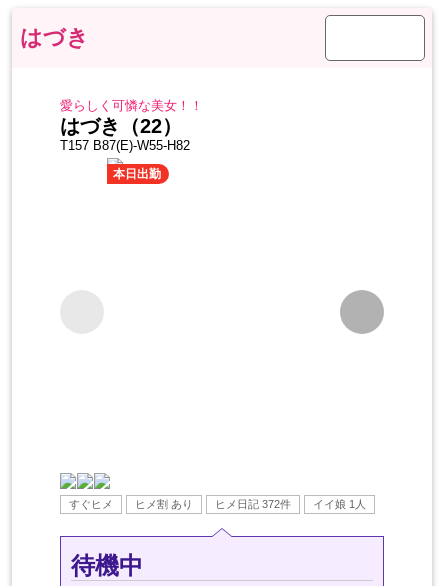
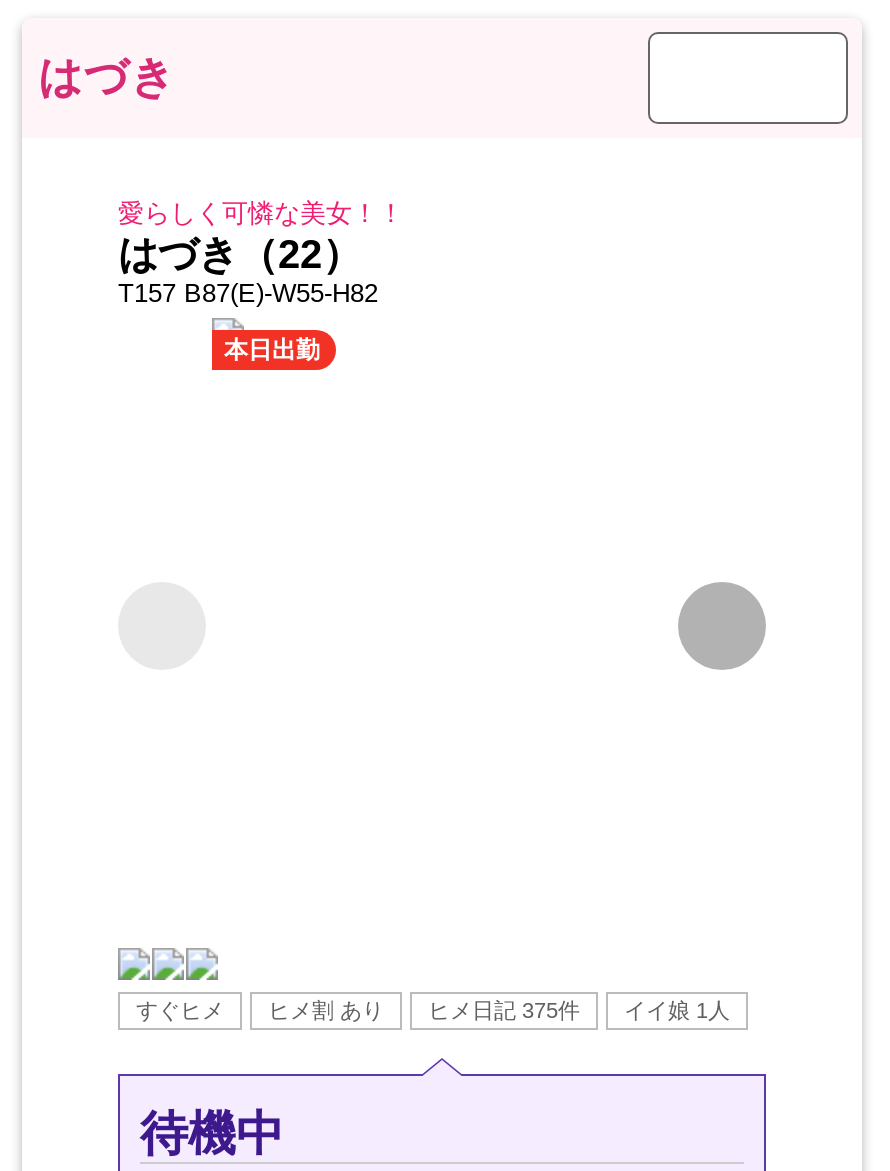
[69,498,366,510] すぐヒメ ヒメ割 あり ヒメ日記 372件 イイ娘 1人 -> [136,998,730,1022] すぐヒメ ヒメ割 あり ヒメ日記 375件 イイ娘 1人

